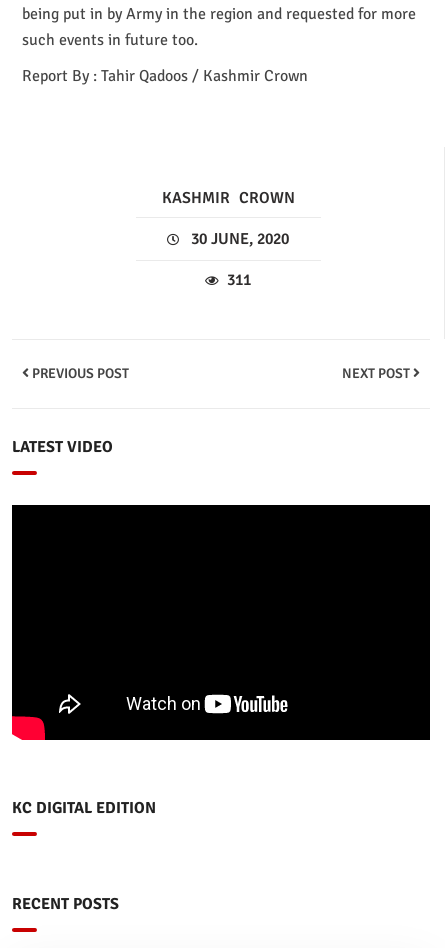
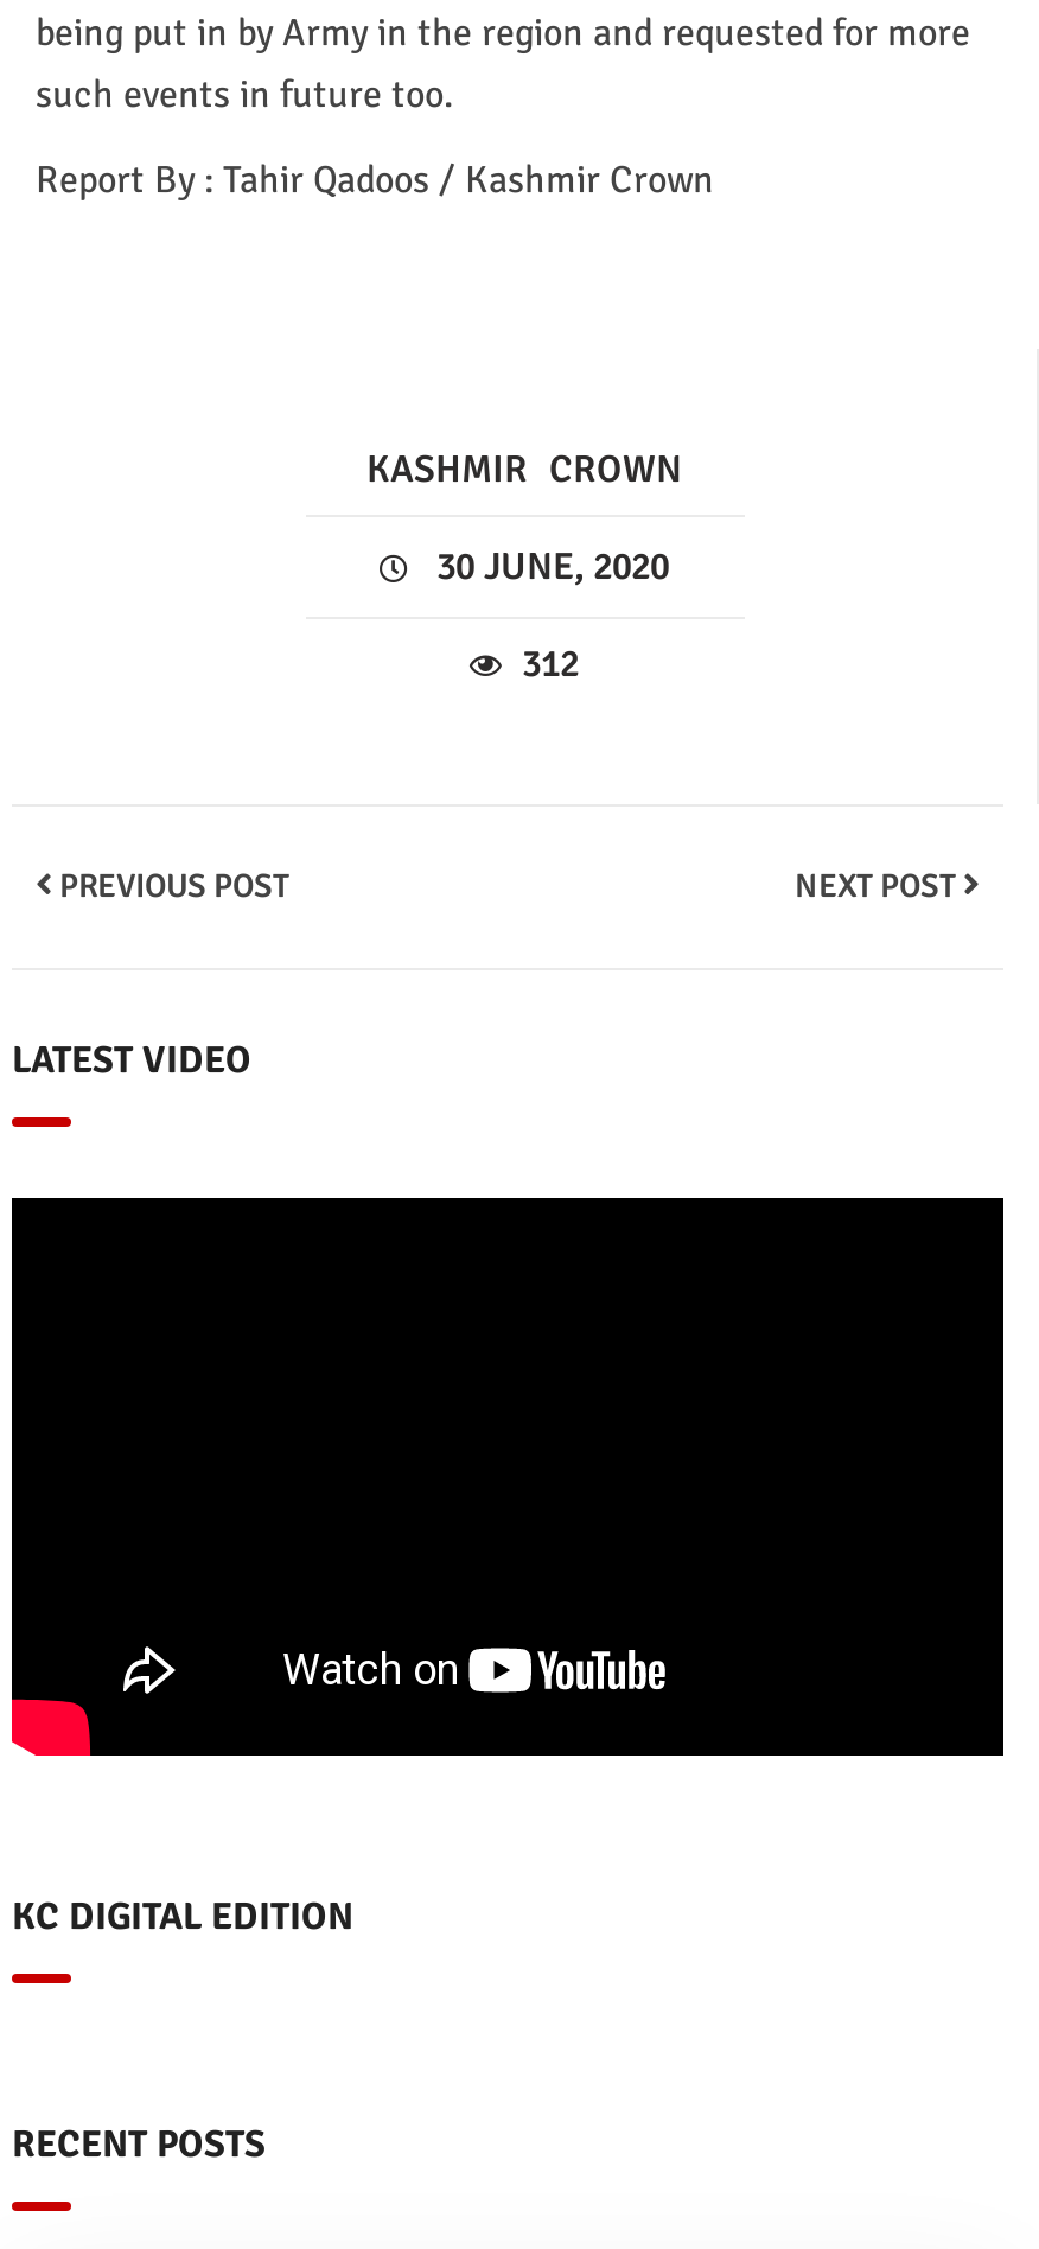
[227,270,251,290] 311 -> [522,640,579,687] 312

